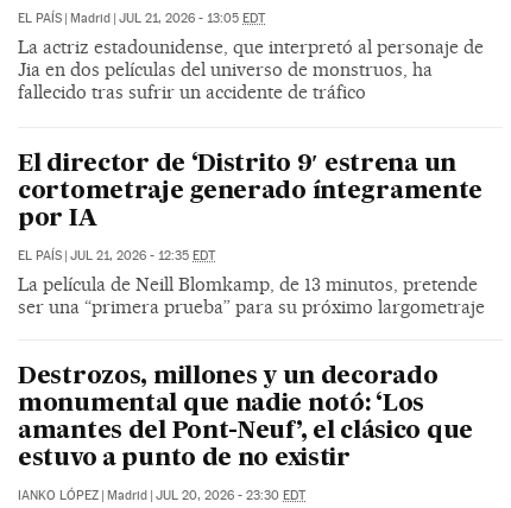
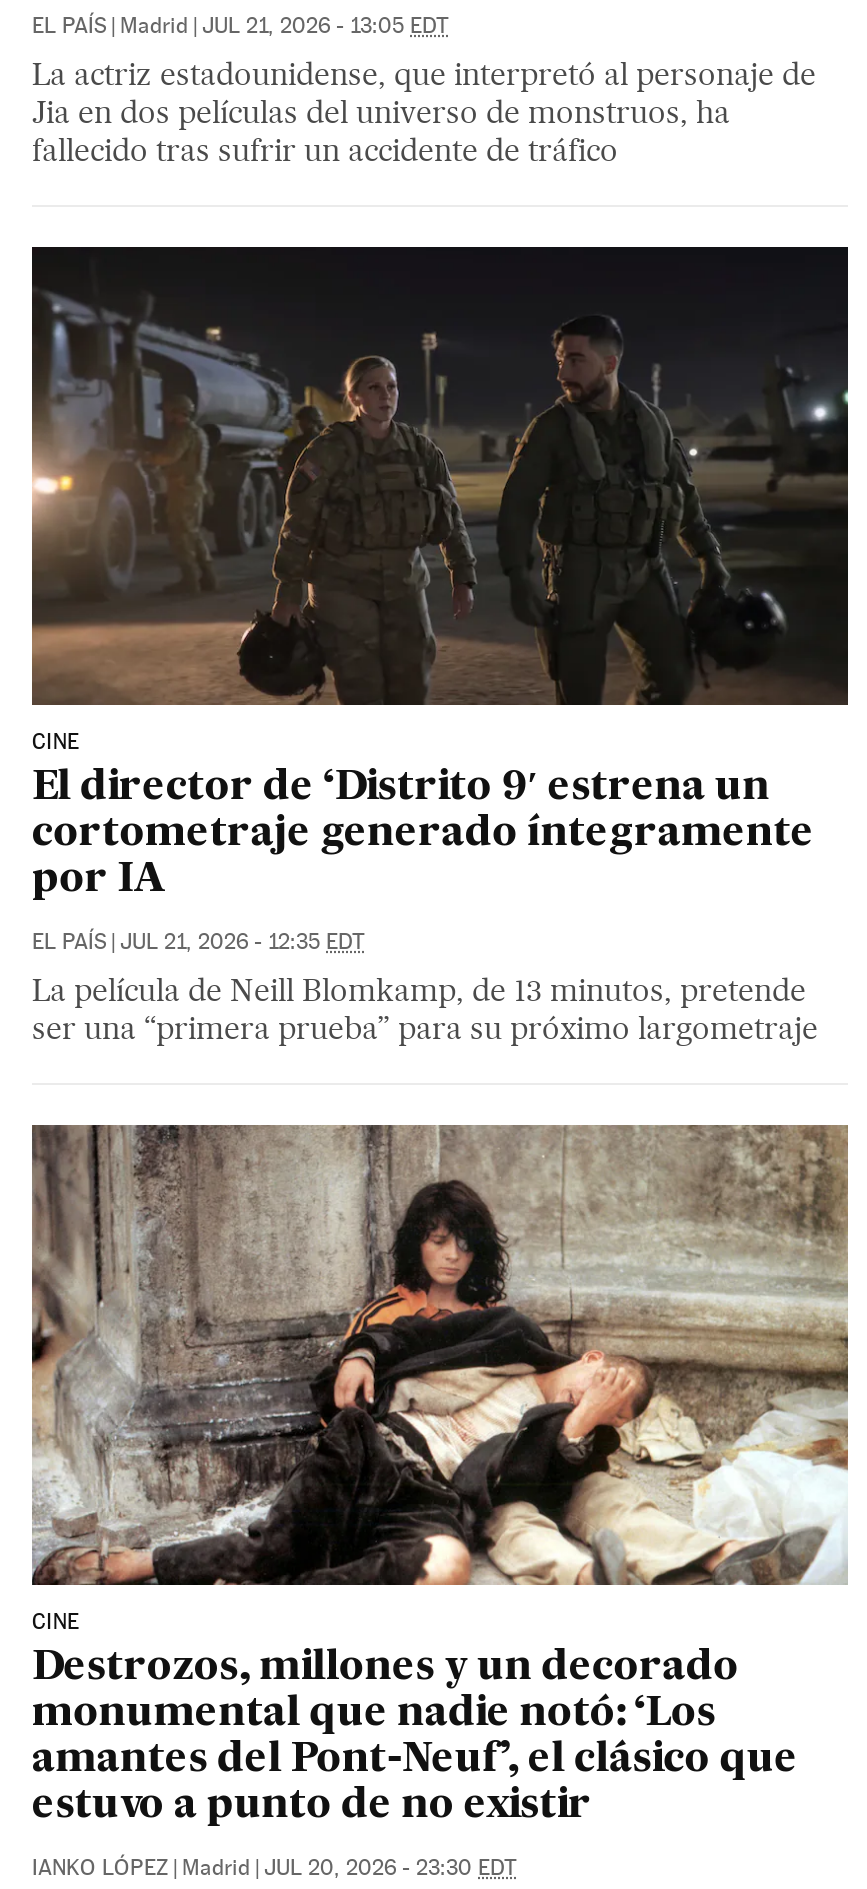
none -> [30,245,850,755] [image] | CINE
none -> [30,1123,850,1635] [image] | CINE

